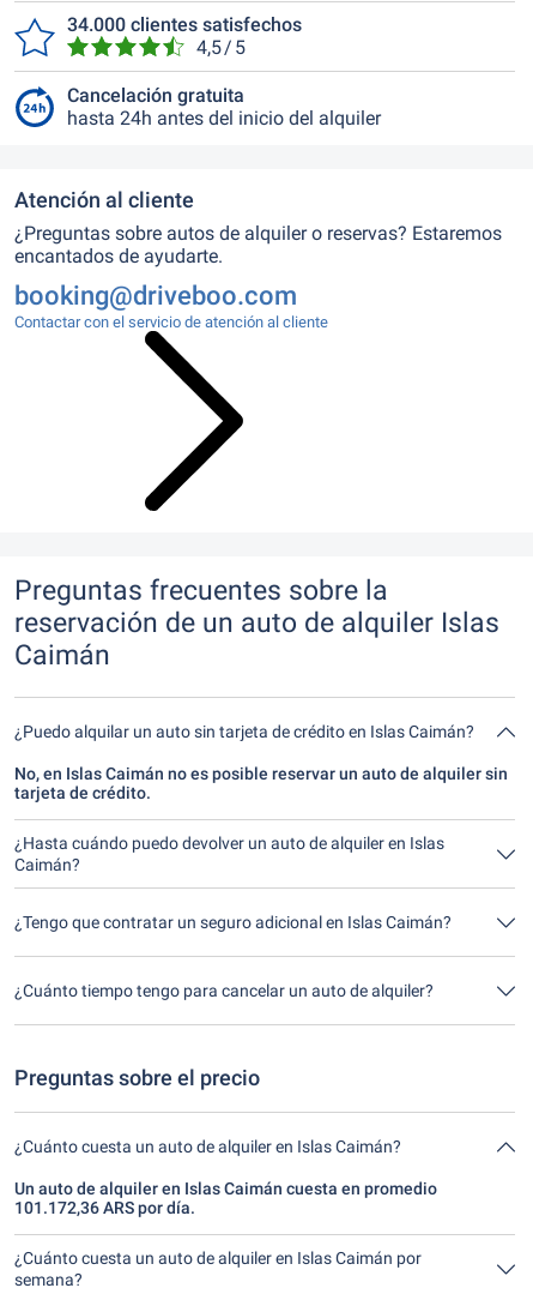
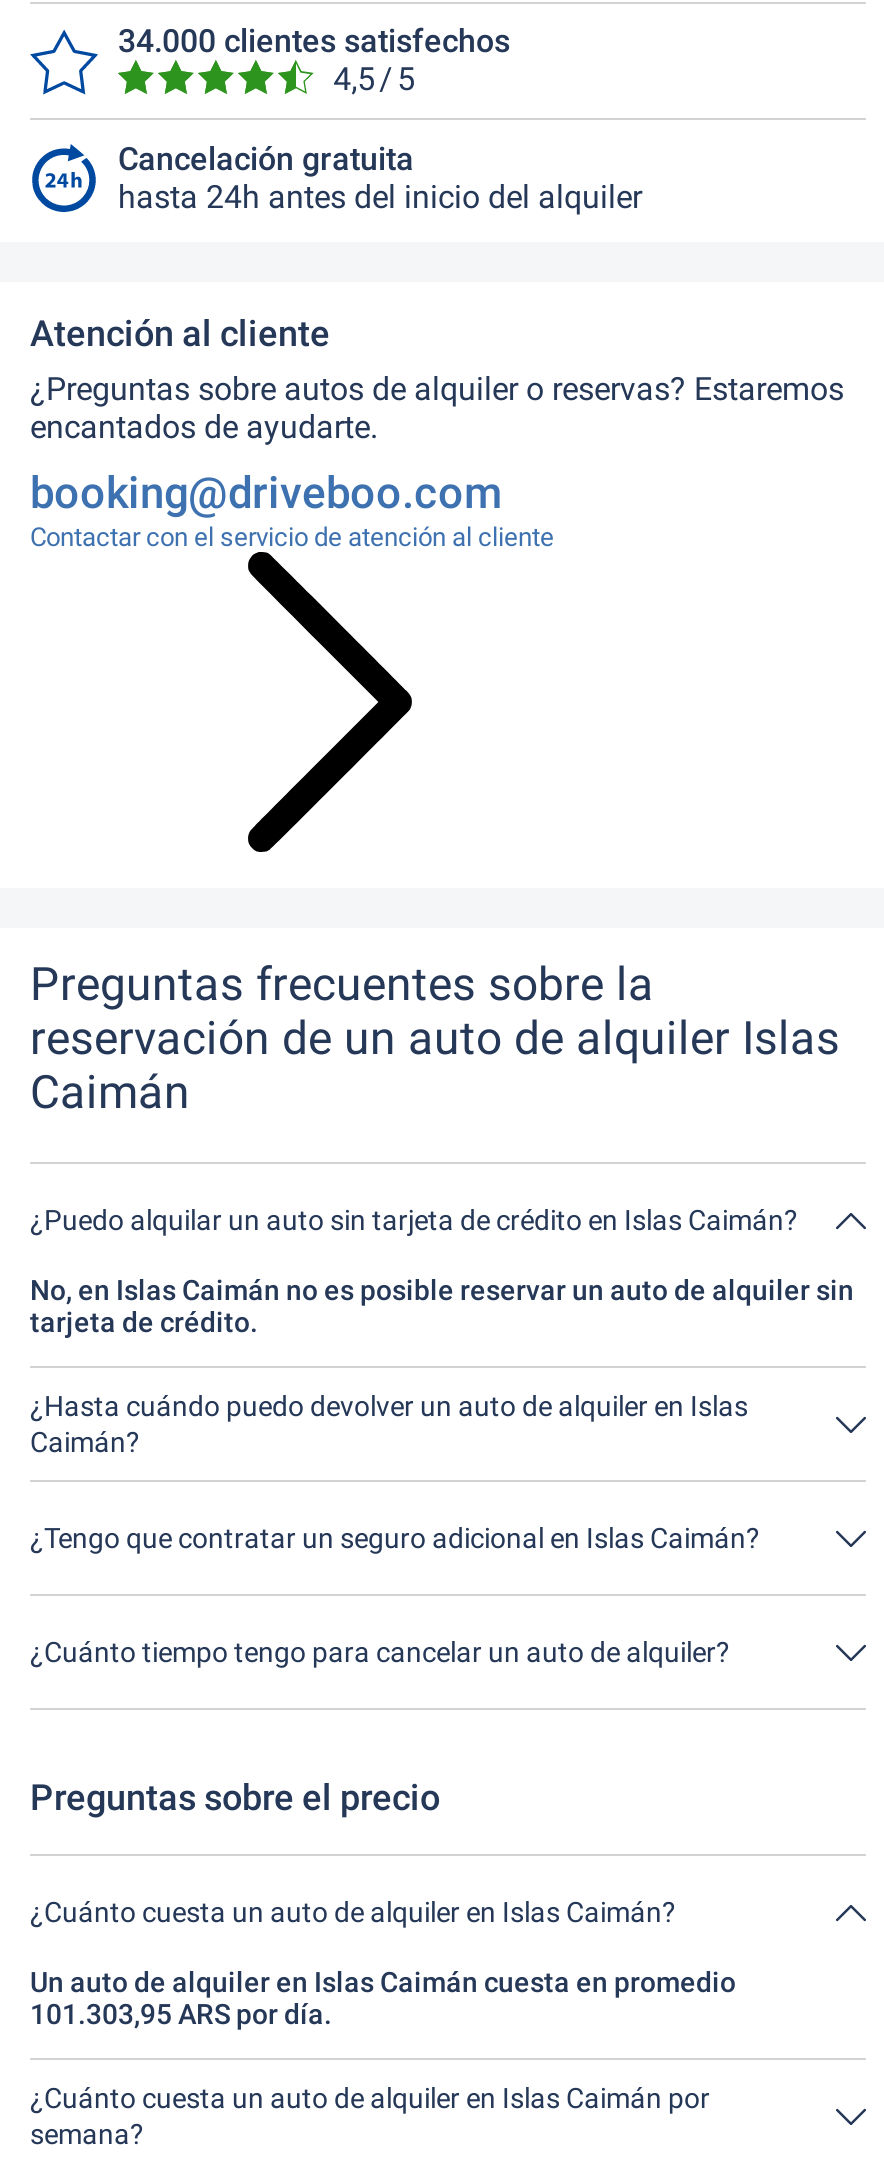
[14,1198,195,1217] 101.172,36 ARS por día. -> [30,1998,332,2030] 101.303,95 ARS por día.

